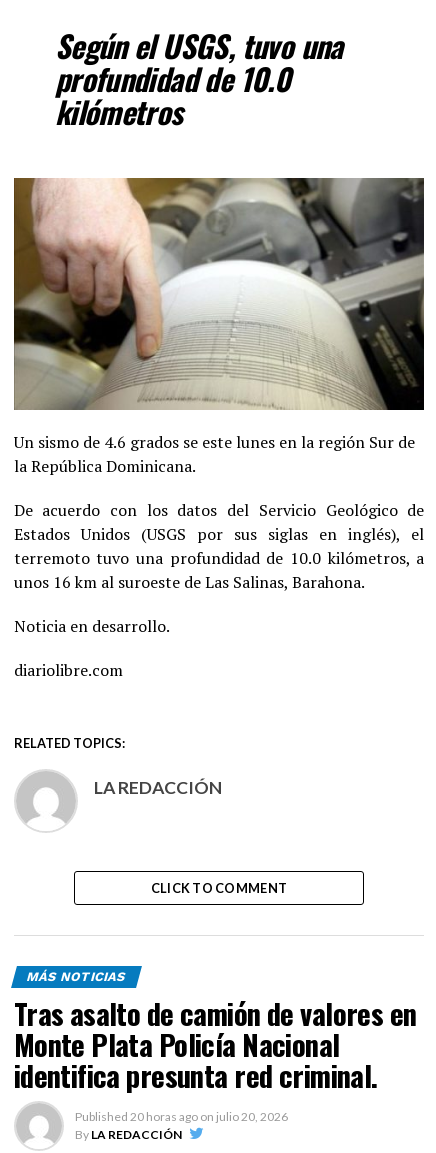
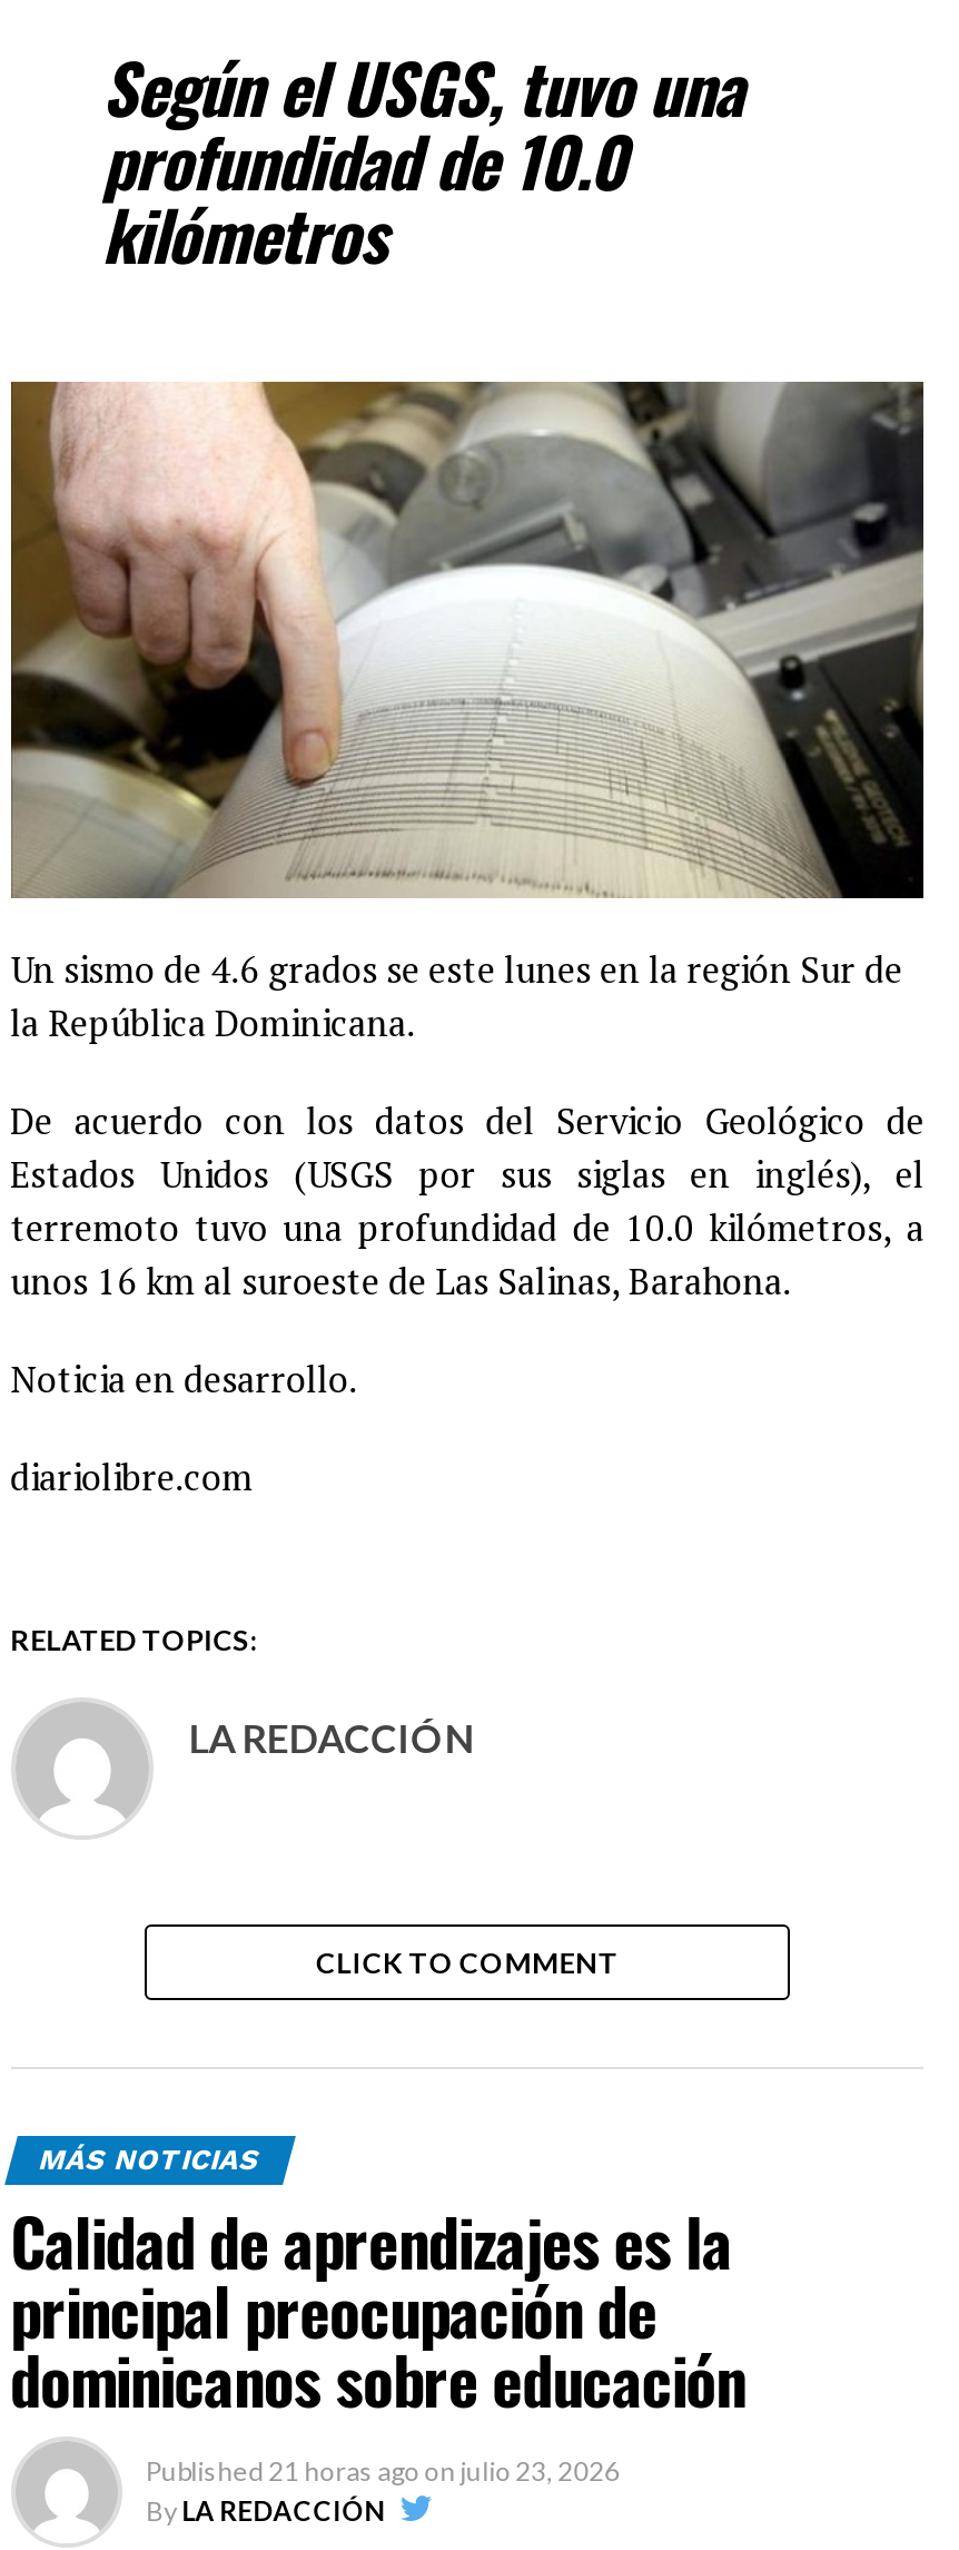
[14,992,416,1124] Tras asalto de camión de valores en | Monte Plata Policía Nacional | identifica presunta red criminal. | Published 20 horas ago on julio 20, 2026 -> [10,2194,746,2488] Calidad de aprendizajes es la | principal preocupación de | dominicanos sobre educación | Published 21 horas ago on julio 23, 2026

